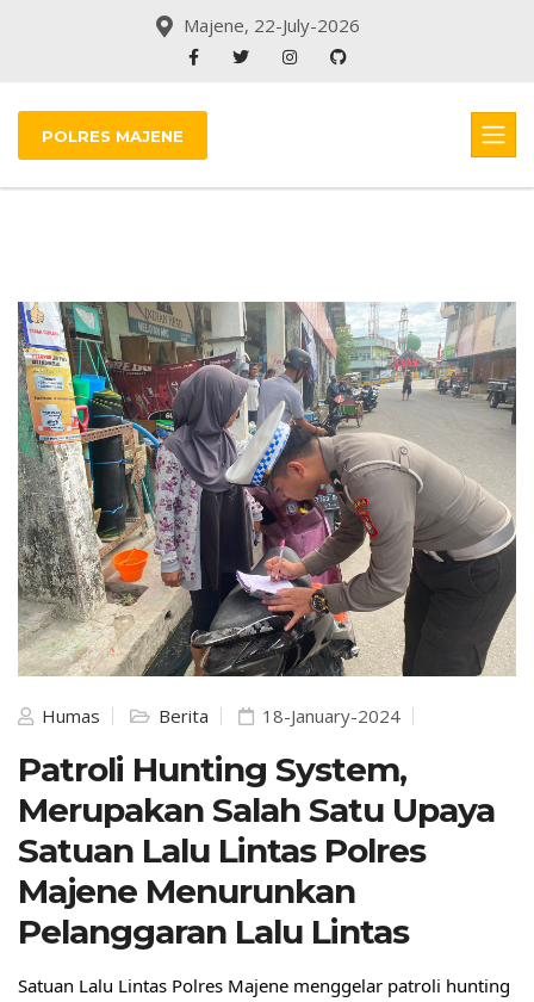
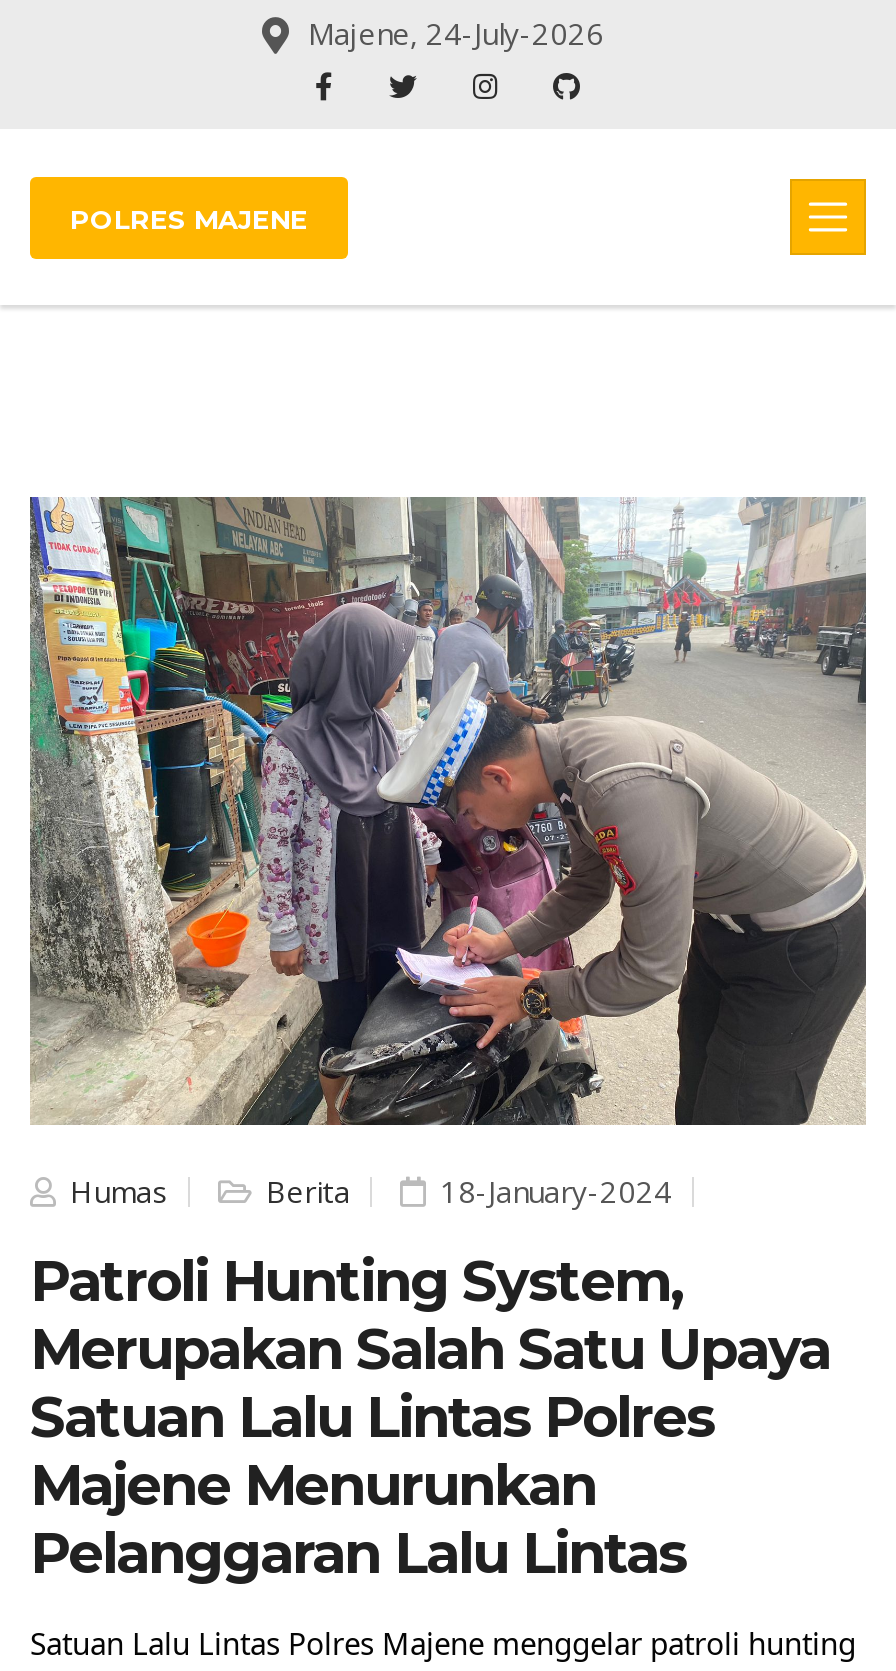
[184,13,360,37] Majene, 22-July-2026 -> [308,13,604,53] Majene, 24-July-2026

